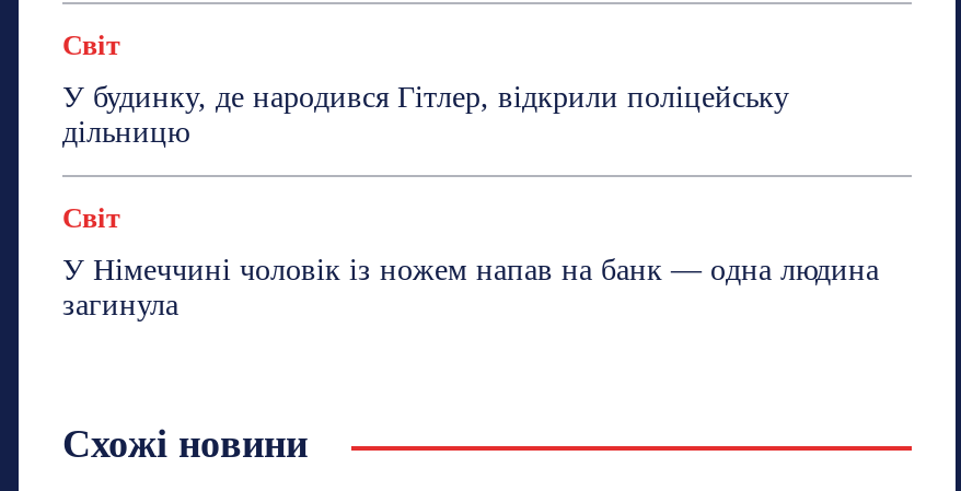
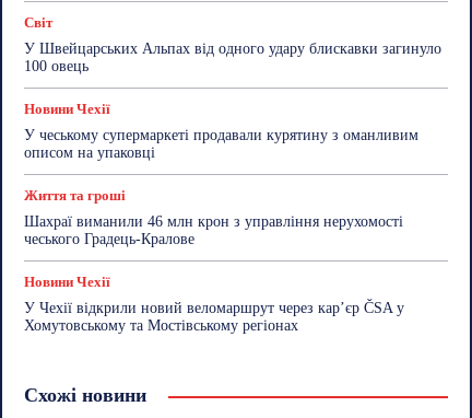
[62,82,879,323] У будинку, де народився Гітлер, відкрили поліцейську | дільницю | Світ | У Німеччині чоловік із ножем напав на банк — одна людина | загинула -> [24,41,441,334] У Швейцарських Альпах від одного удару блискавки загинуло | 100 овець | Новини Чехії | У чеському супермаркеті продавали курятину з оманливим | описом на упаковці | Життя та гроші | Шахраї виманили 46 млн крон з управління нерухомості | чеського Градець-Кралове | Новини Чехії | У Чехії відкрили новий веломаршрут через кар’єр ČSA у | Хомутовському та Мостівському регіонах

